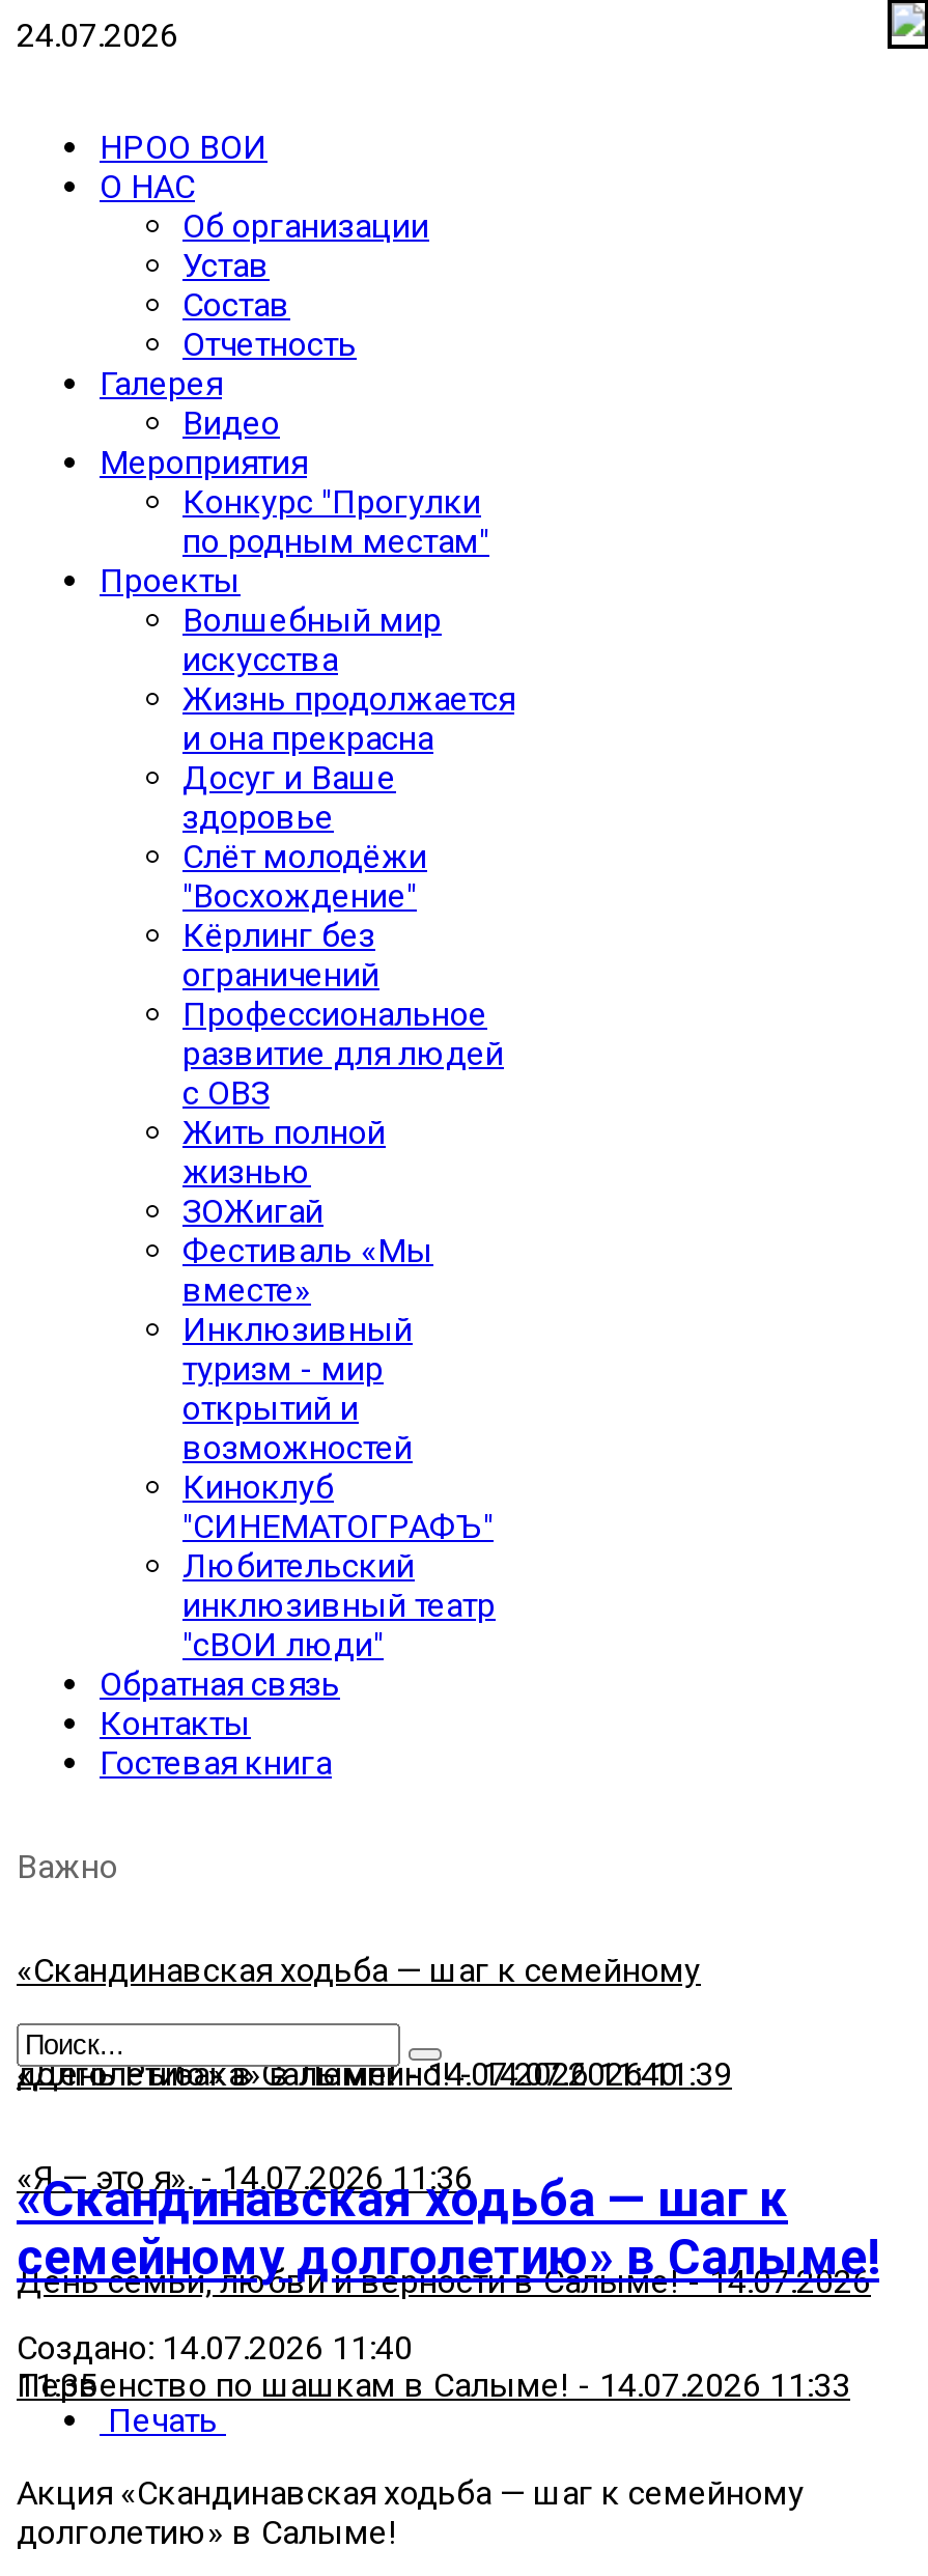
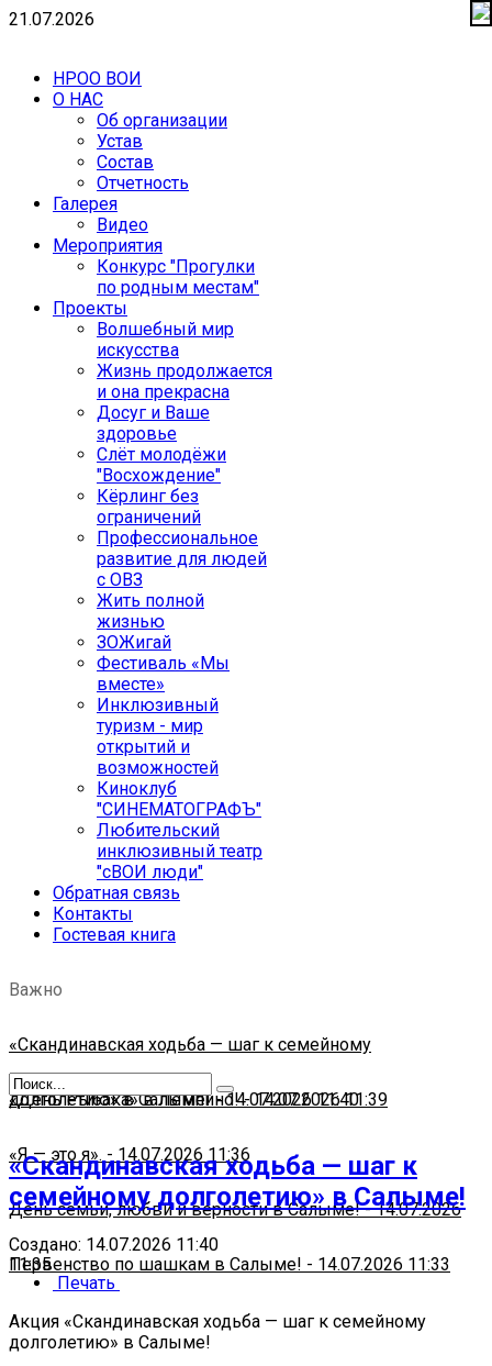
[17,16,178,55] 24.07.2026 -> [9,9,94,30] 21.07.2026

